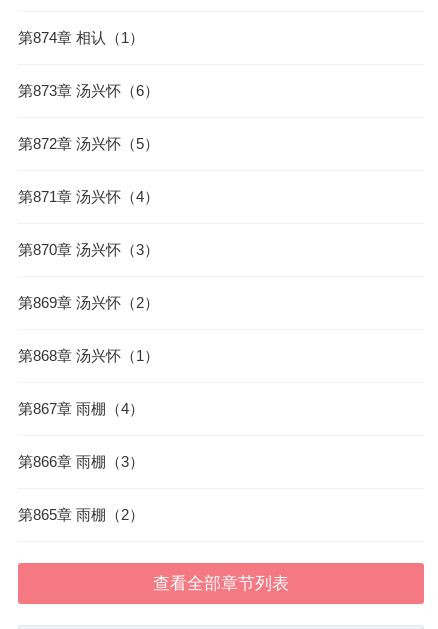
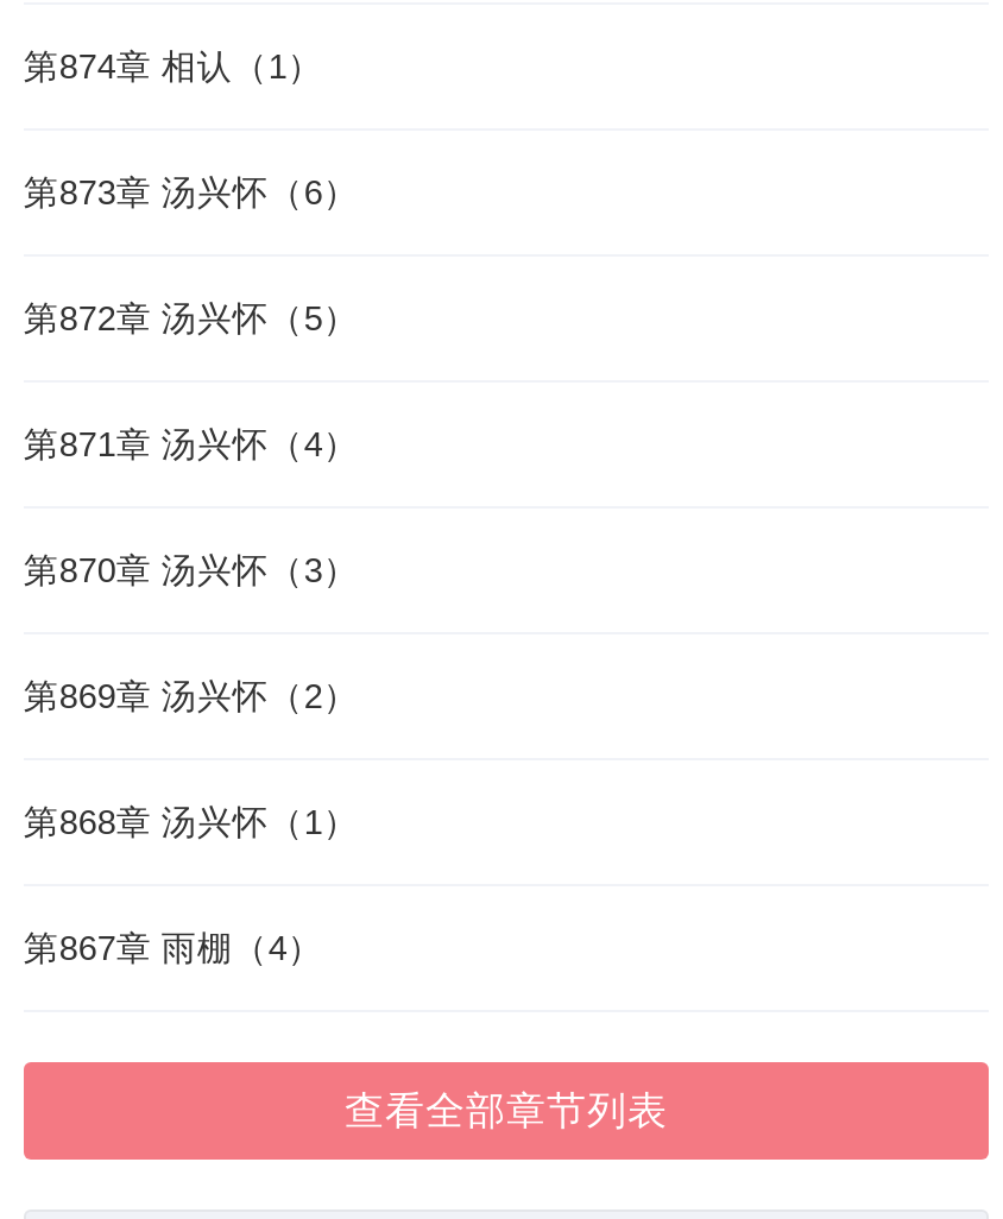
[18,454,144,523] 第866章 雨棚（3） | 第865章 雨棚（2） -> none

